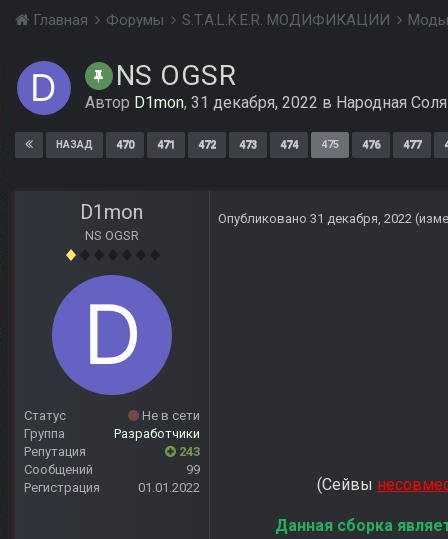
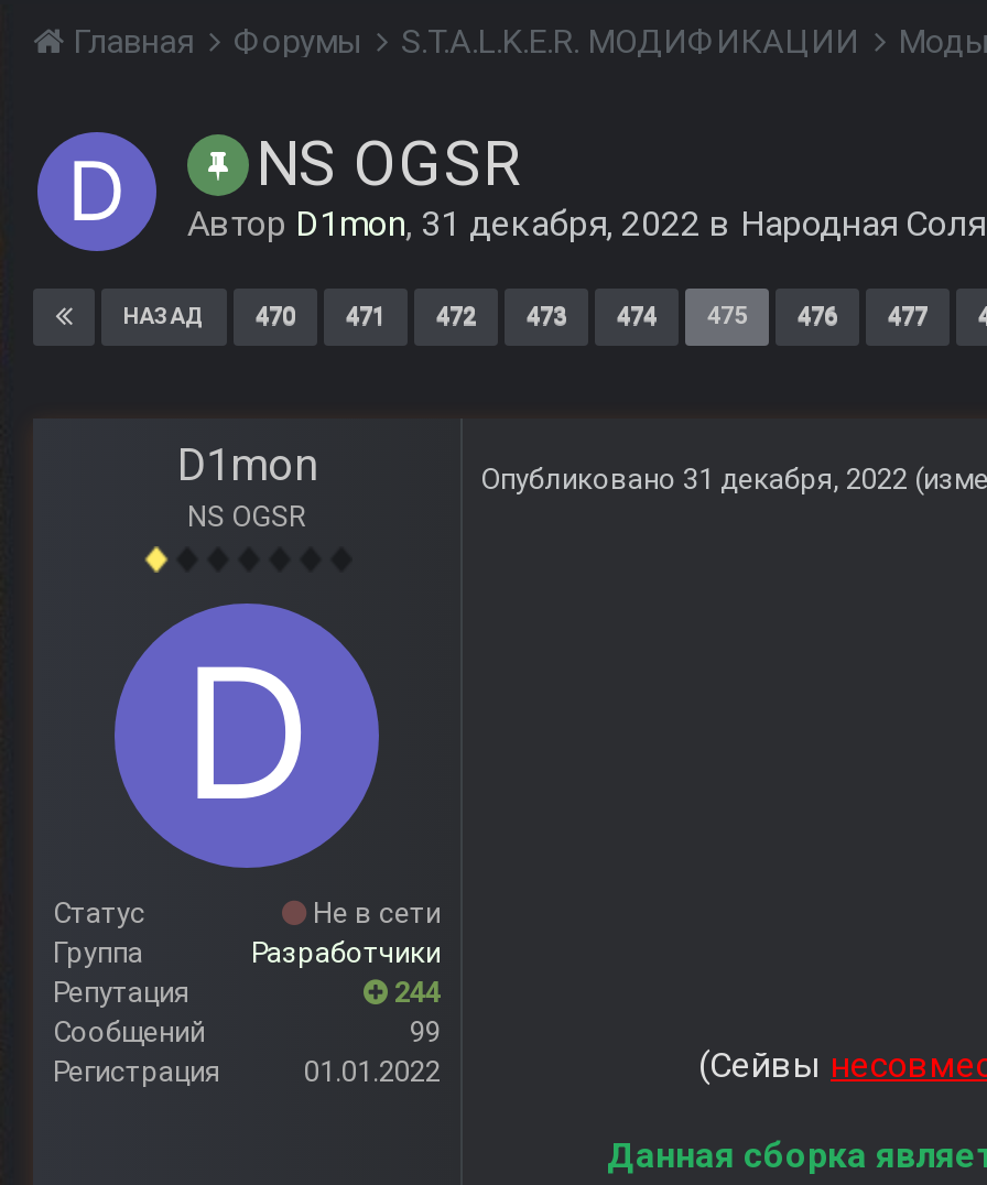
[176,444,200,459] 243 -> [388,976,441,1009] 244

